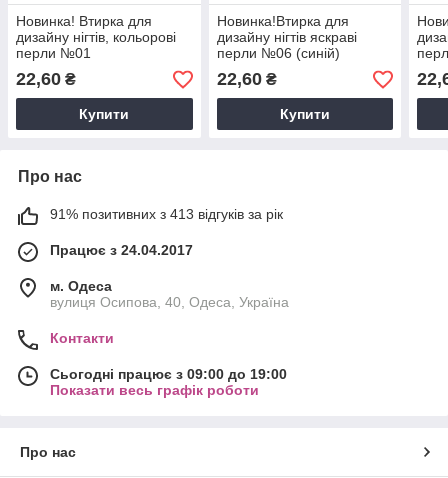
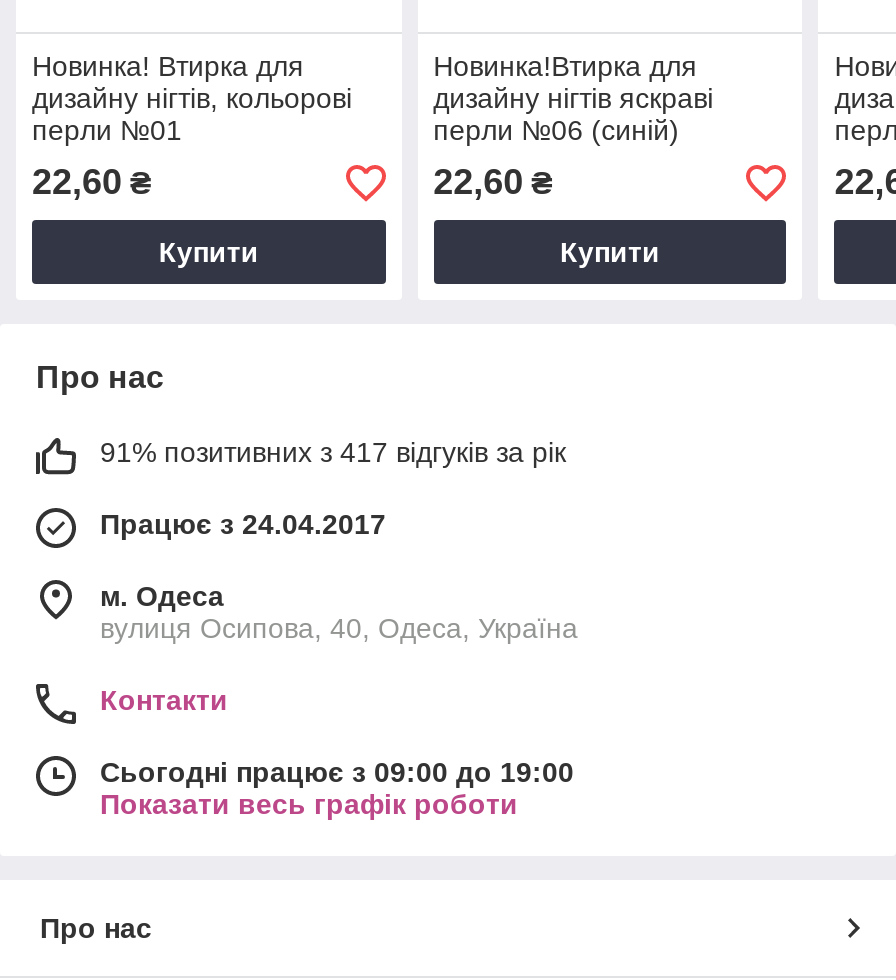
[50,206,283,222] 91% позитивних з 413 відгуків за рік -> [100,437,566,469] 91% позитивних з 417 відгуків за рік

